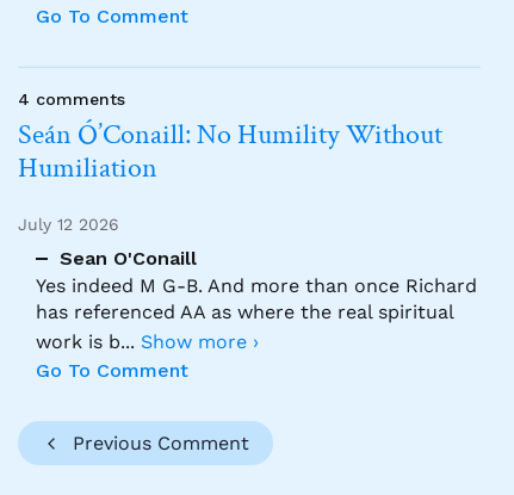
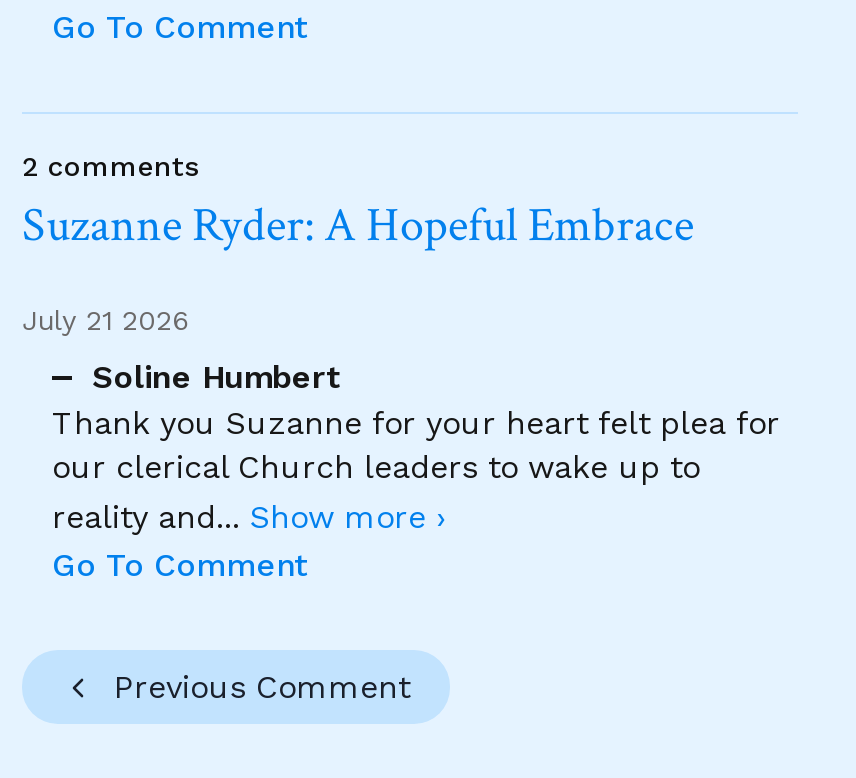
[18,89,442,185] 4 comments | Seán Ó’Conaill: No Humility Without | Humiliation -> [22,149,704,255] 2 comments | Suzanne Ryder: A Hopeful Embrace
[18,214,119,233] July 12 2026 -> [22,303,190,335] July 21 2026
[36,247,477,353] Sean O'Conaill | Yes indeed M G-B. And more than once Richard | has referenced AA as where the real spiritual | work is b... Show more › -> [52,358,780,536] Soline Humbert | Thank you Suzanne for your heart felt plea for | our clerical Church leaders to wake up to | reality and... Show more ›

